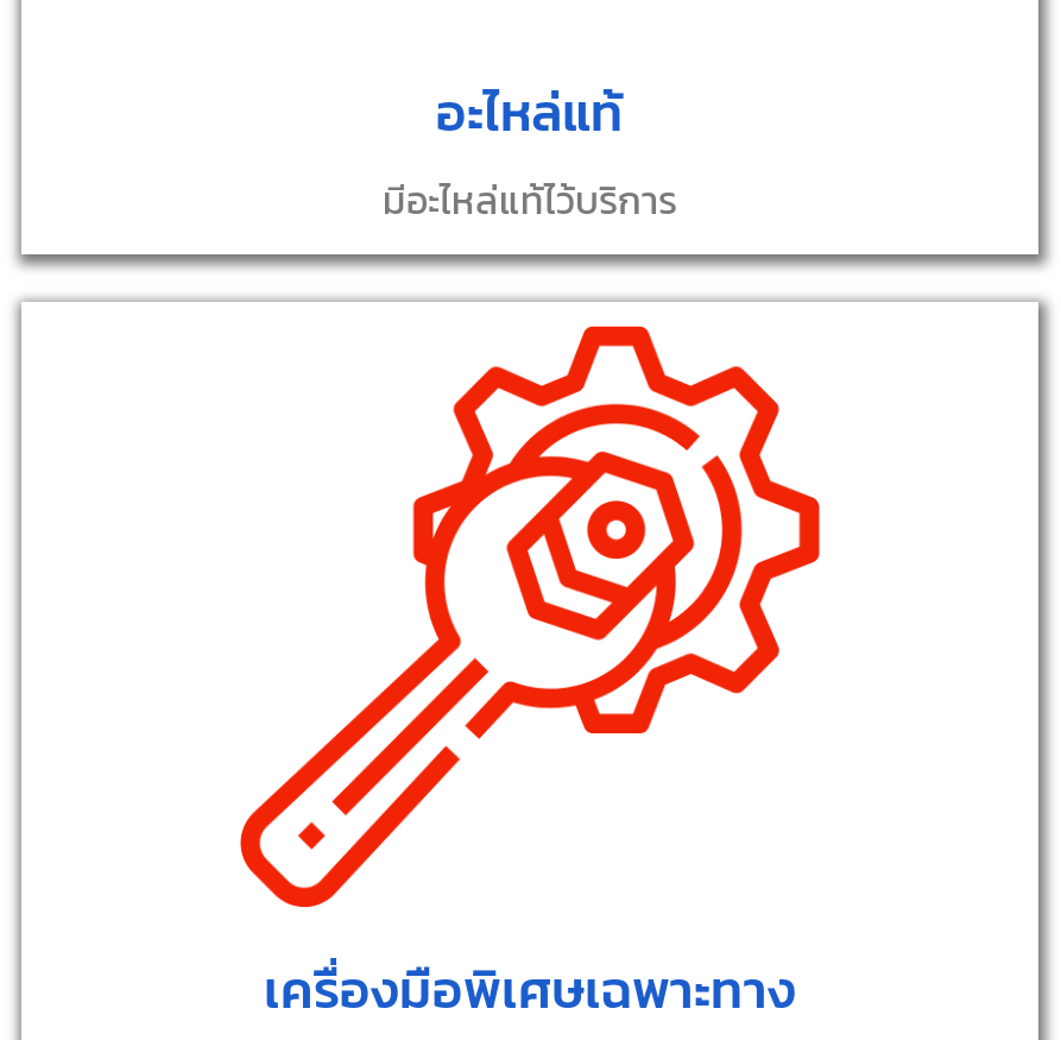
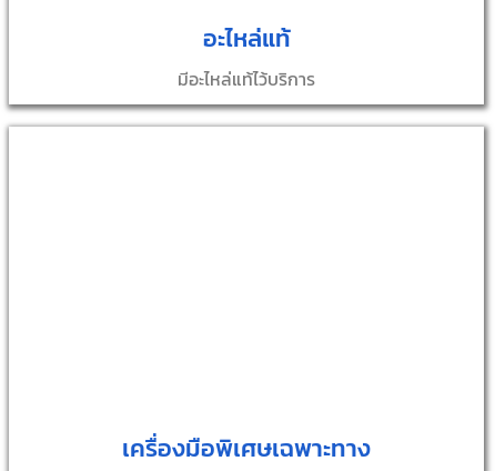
[238,324,822,909] [image] -> none

